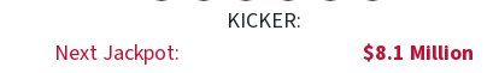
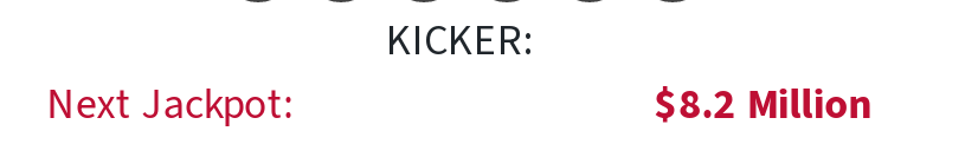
[363,38,474,68] $8.1 Million -> [654,74,872,133] $8.2 Million

